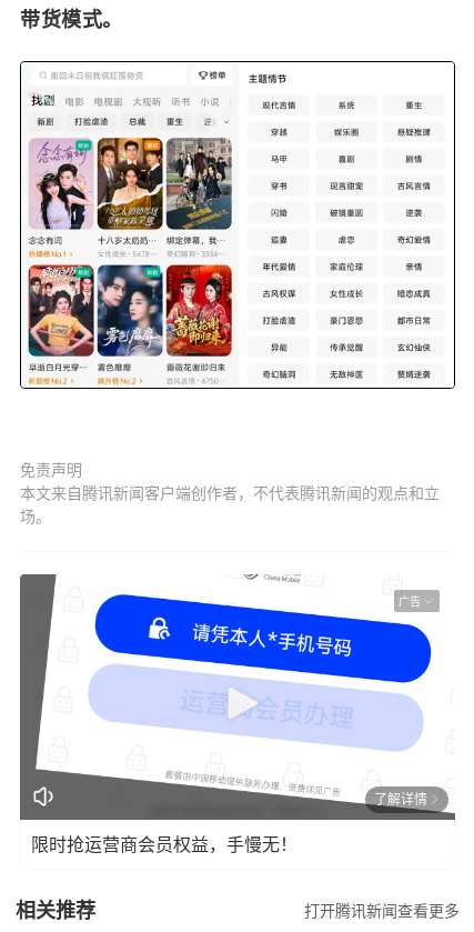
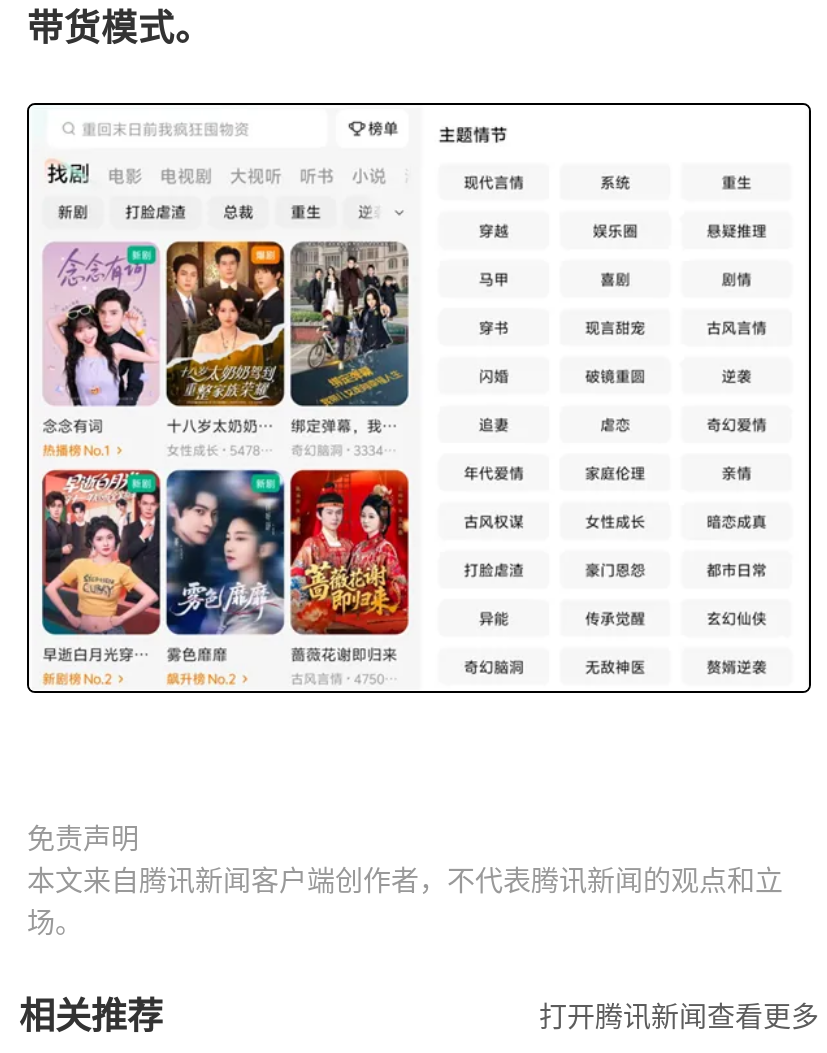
[19,558,456,821] [image] | 广告 -> none
[31,792,427,854] 了解详情 | 限时抢运营商会员权益，手慢无！ -> none

